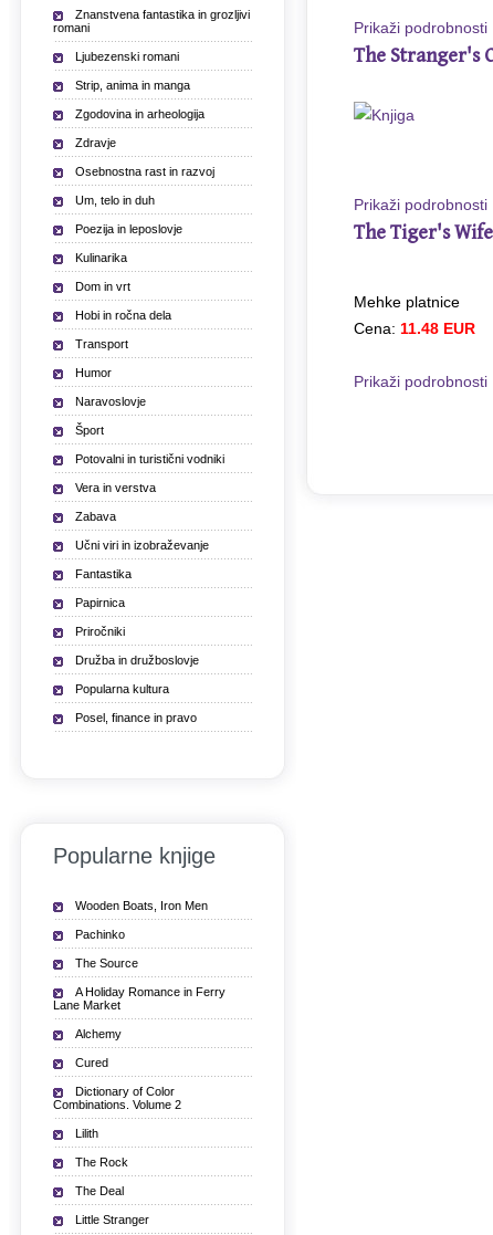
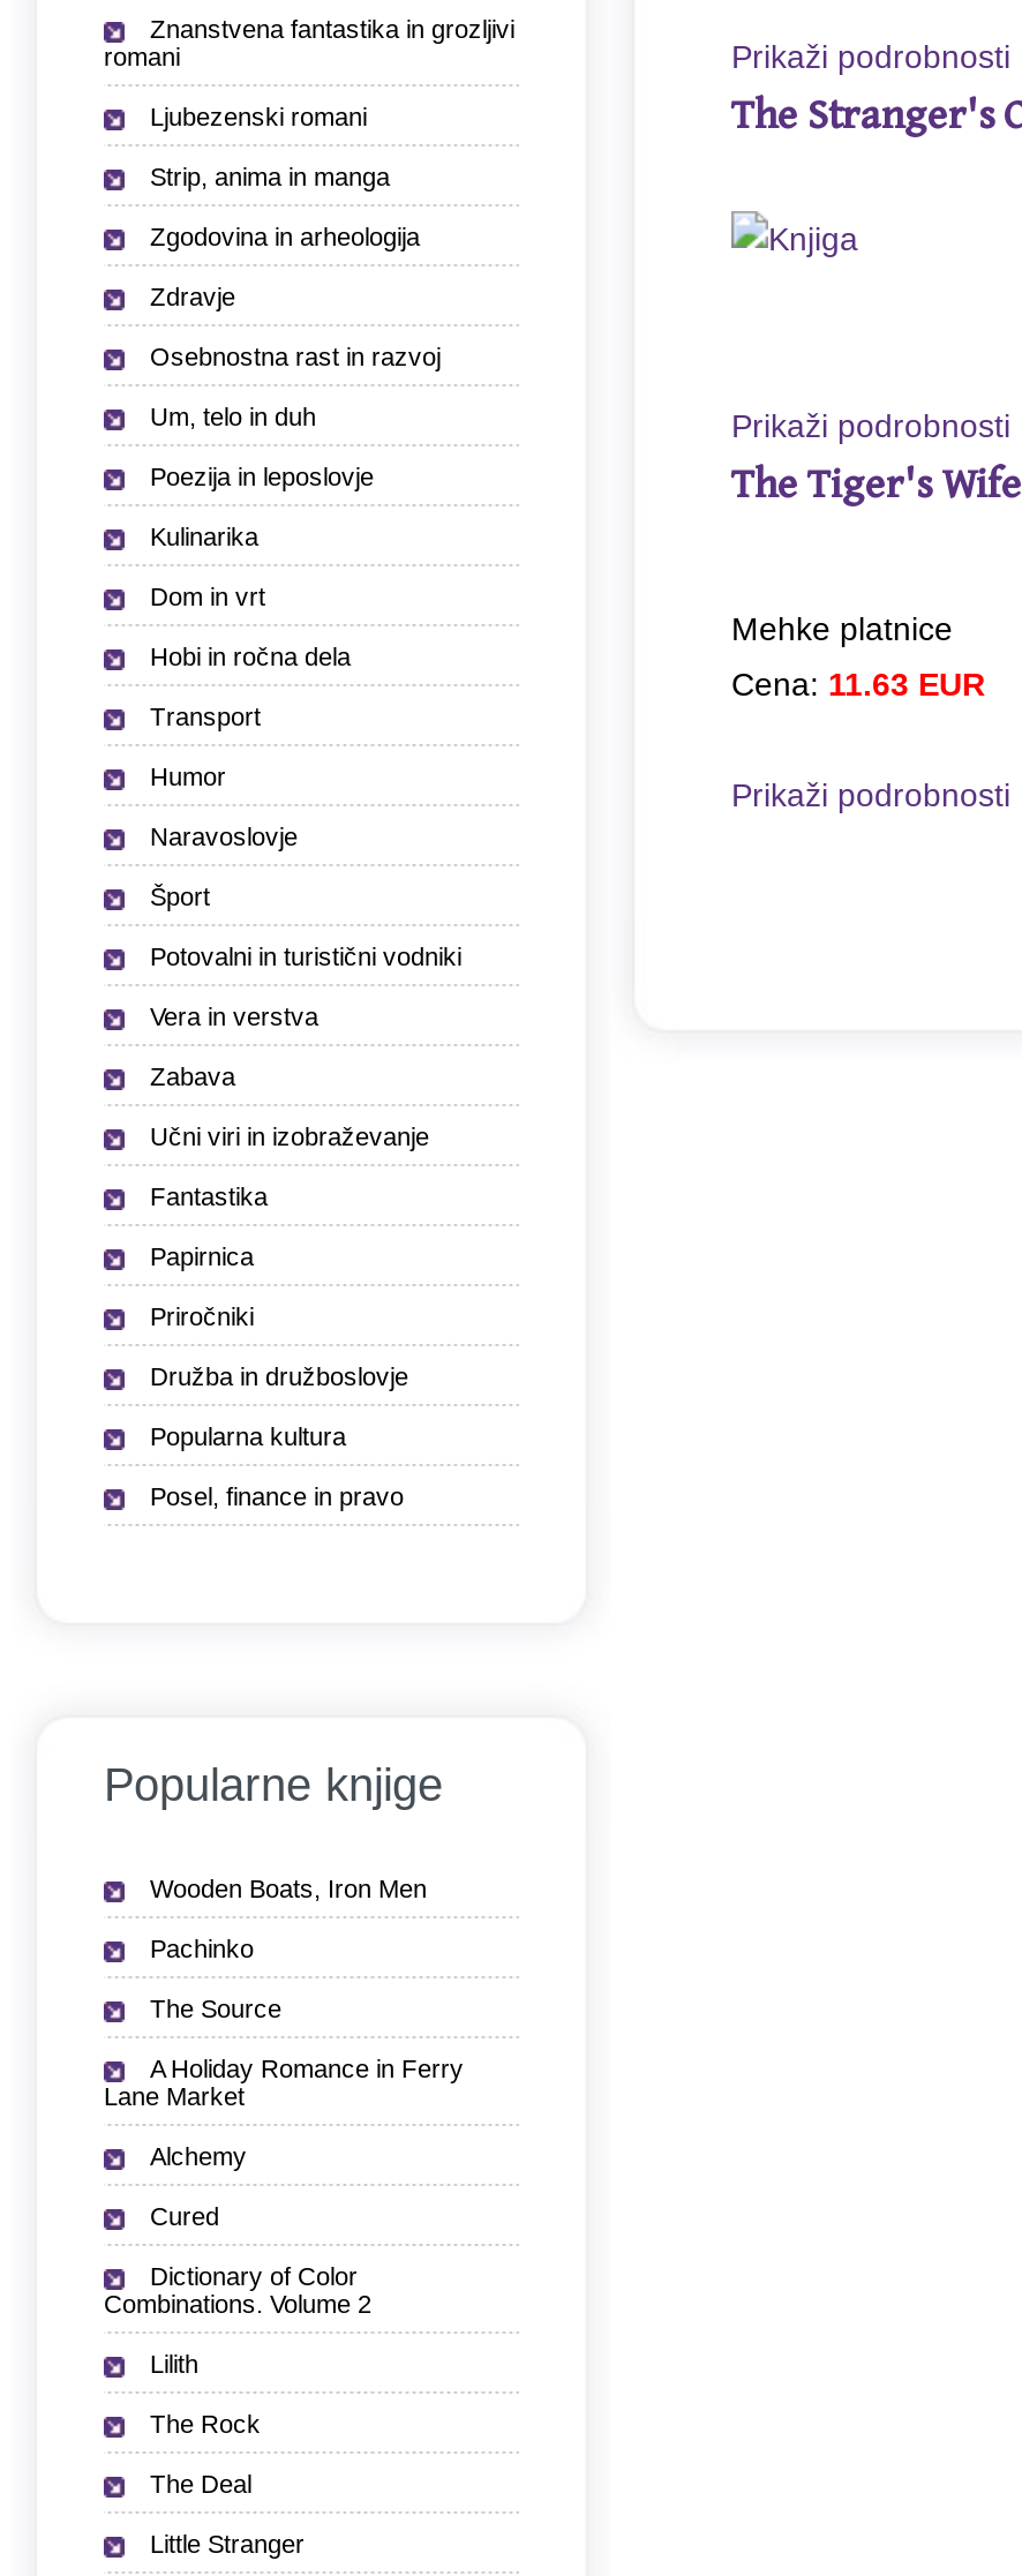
[354,320,475,337] Cena: 11.48 EUR -> [731,666,985,703] Cena: 11.63 EUR

